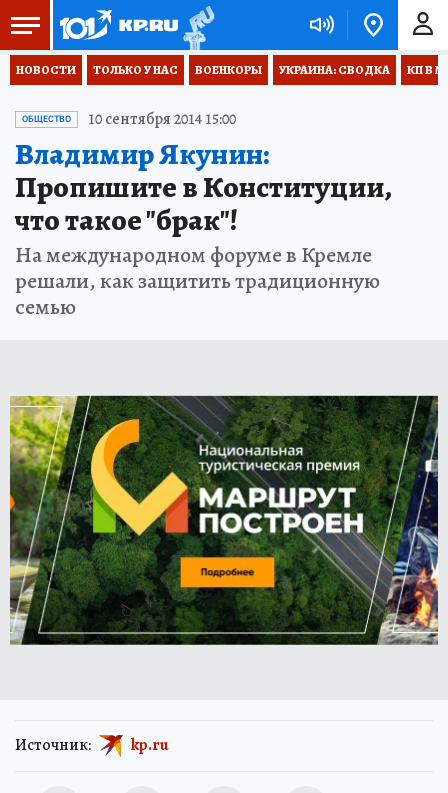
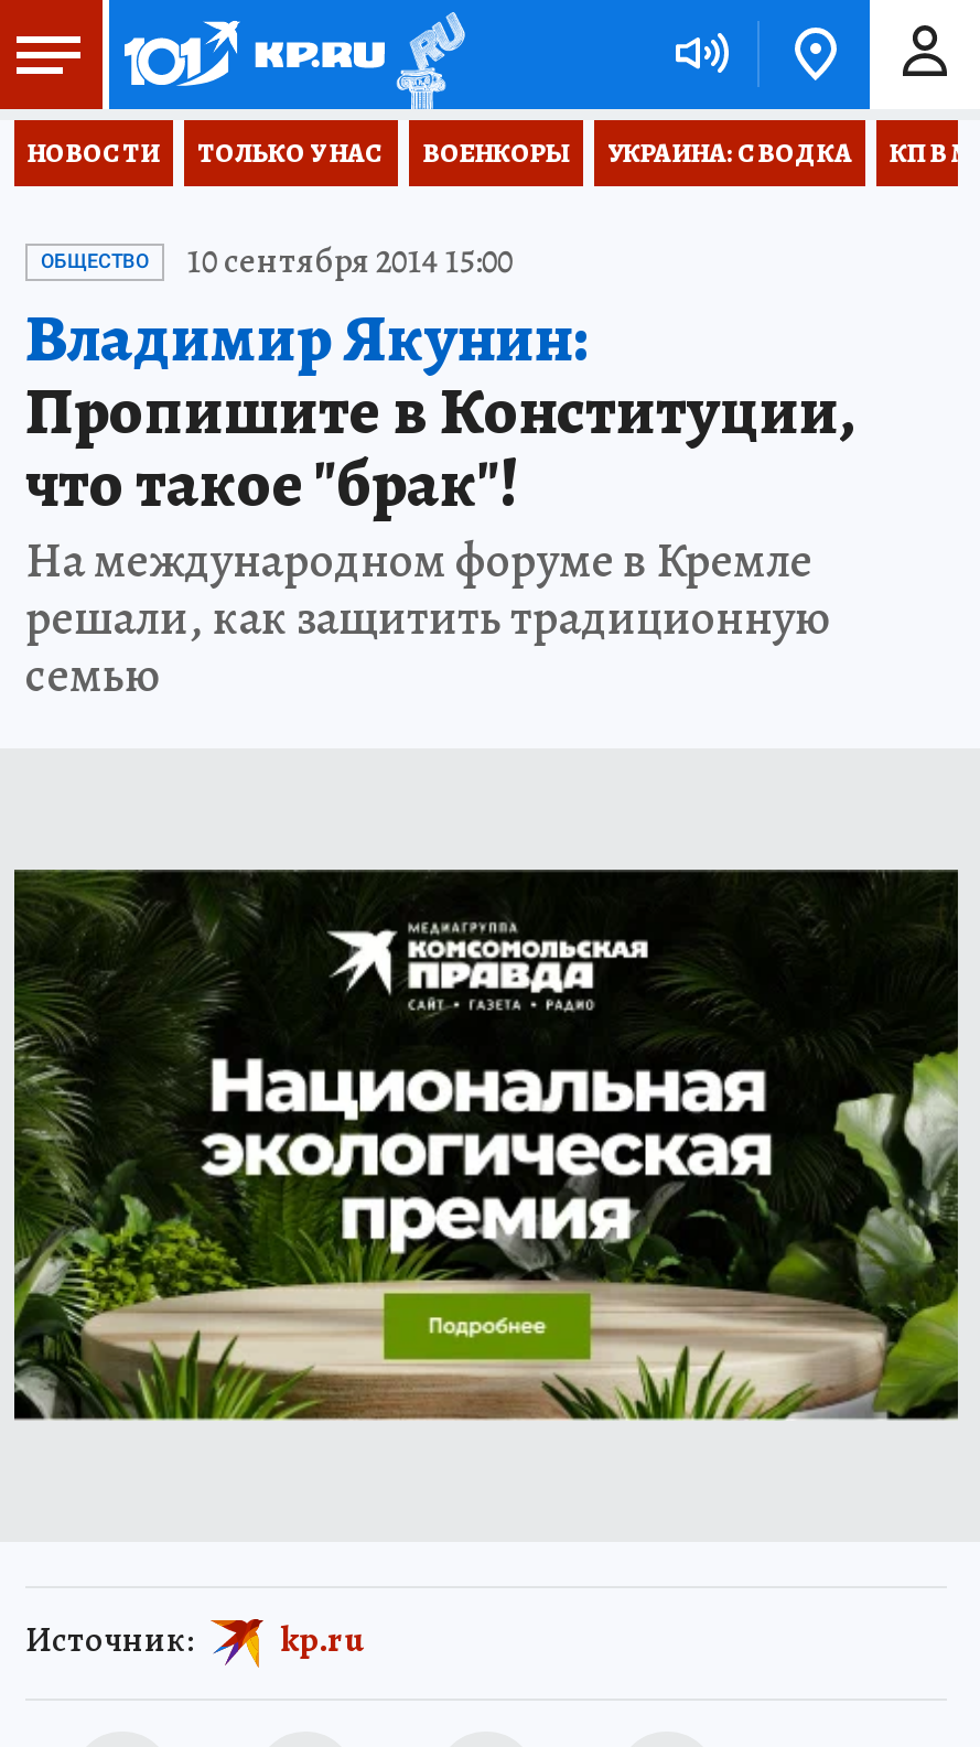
[9,395,439,646] [image] -> [12,867,960,1421] [image]

